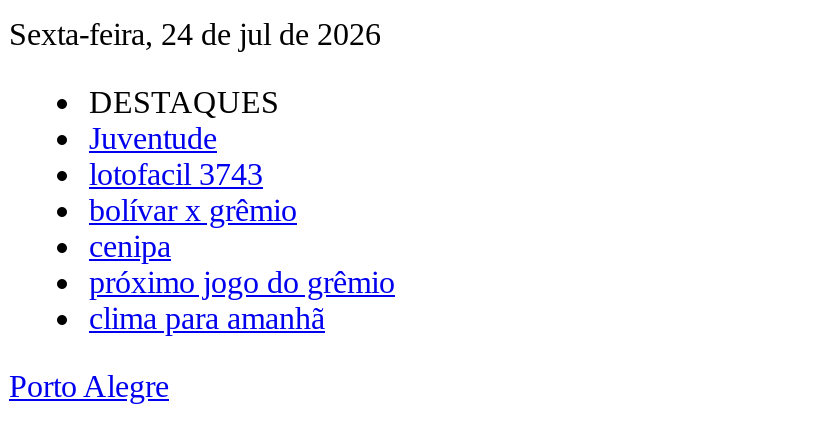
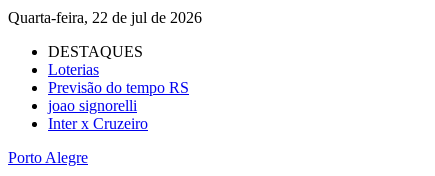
[9,17,381,51] Sexta-feira, 24 de jul de 2026 -> [8,9,202,26] Quarta-feira, 22 de jul de 2026
[89,121,395,335] Juventude | lotofacil 3743 | bolívar x grêmio | cenipa | próximo jogo do grêmio | clima para amanhã -> [48,61,189,132] Loterias | Previsão do tempo RS | joao signorelli | Inter x Cruzeiro

